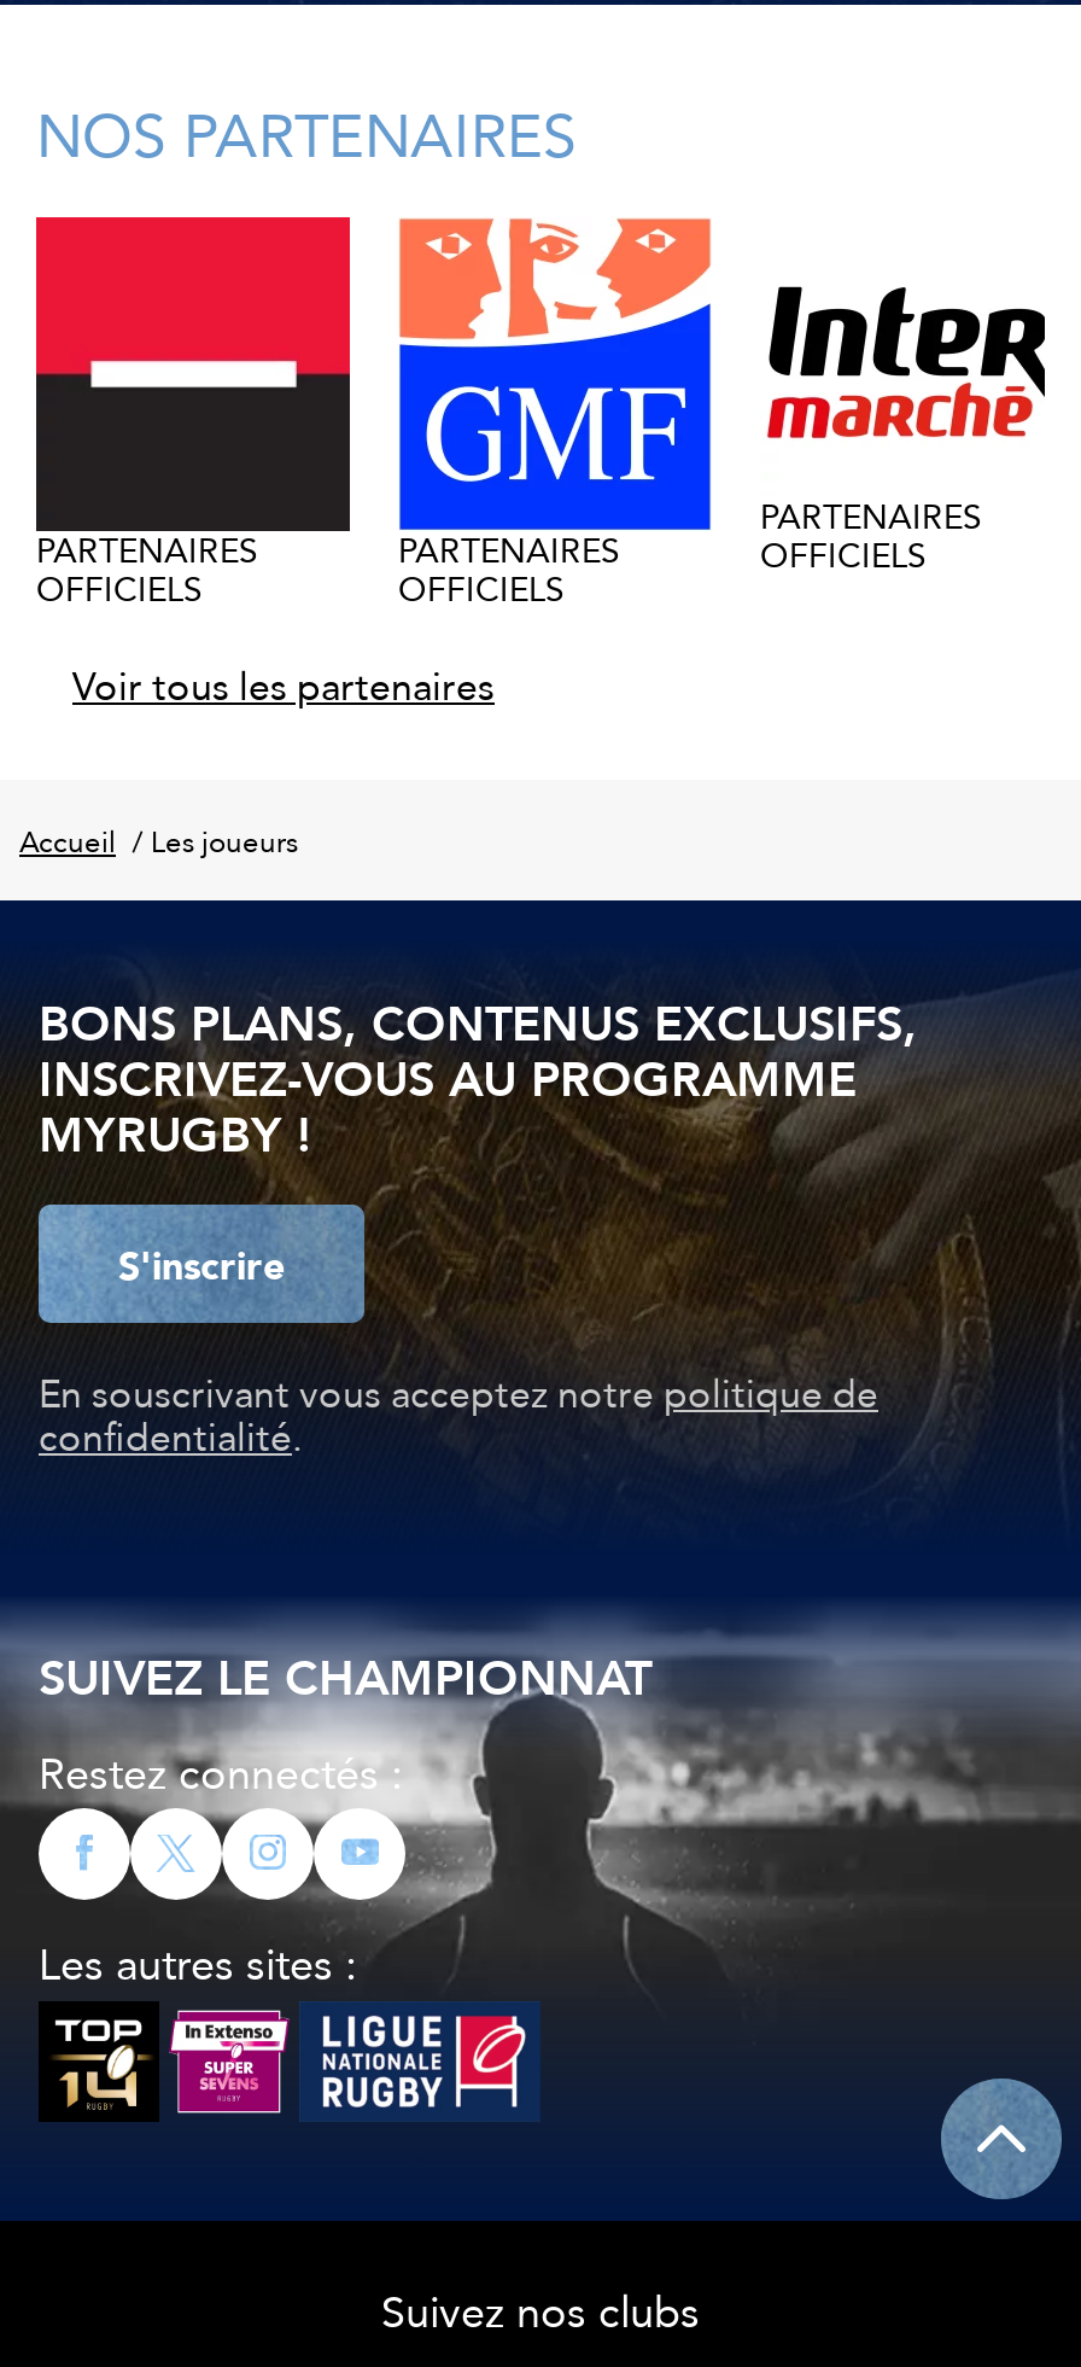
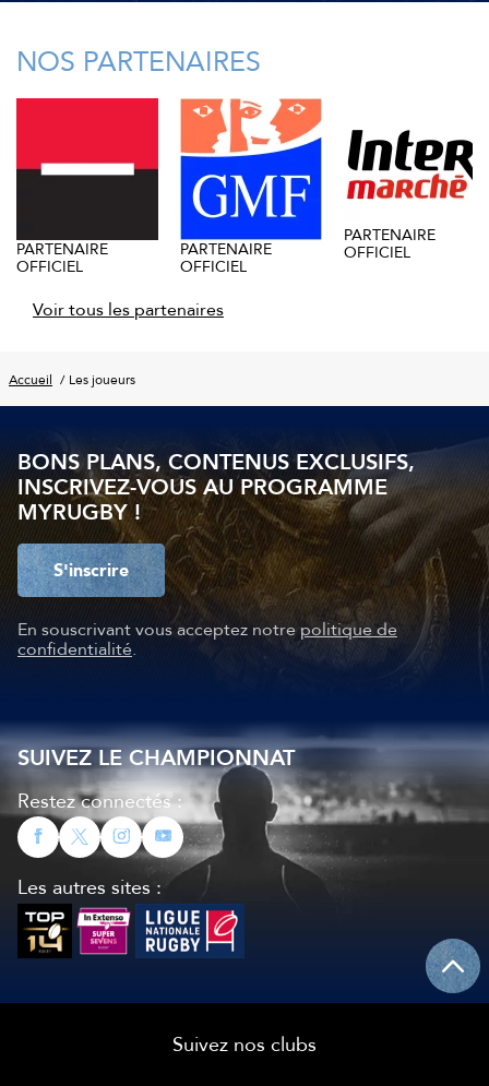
[760,489,982,581] PARTENAIRES | OFFICIELS -> [344,222,436,264] PARTENAIRE | OFFICIEL
[36,524,258,616] PARTENAIRES | OFFICIELS -> [16,236,108,278] PARTENAIRE | OFFICIEL
[398,523,620,614] PARTENAIRES | OFFICIELS -> [180,236,272,278] PARTENAIRE | OFFICIEL

